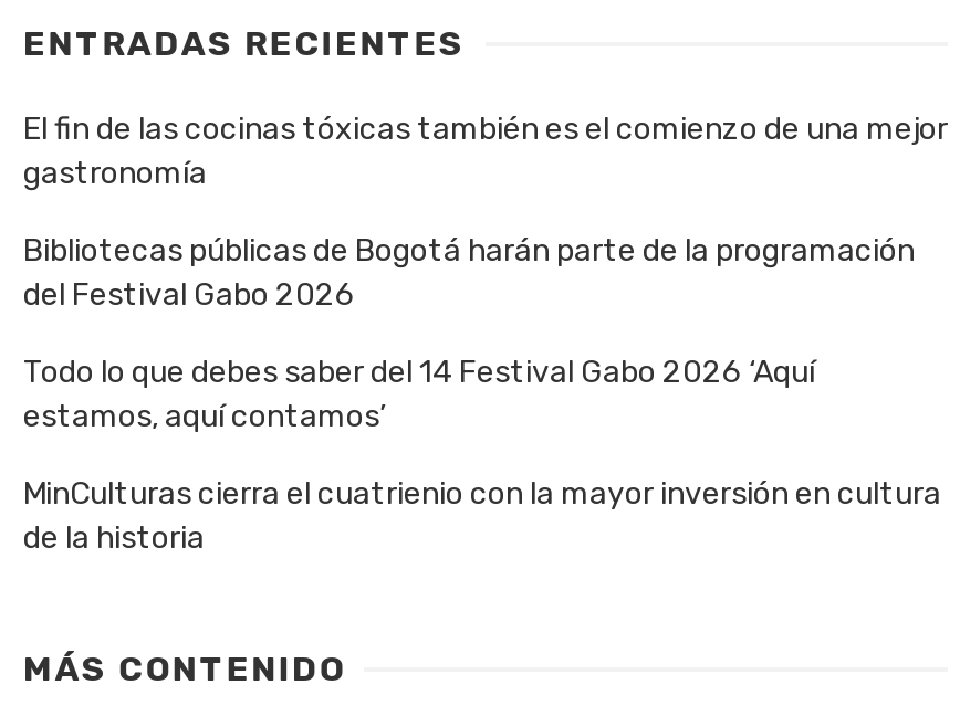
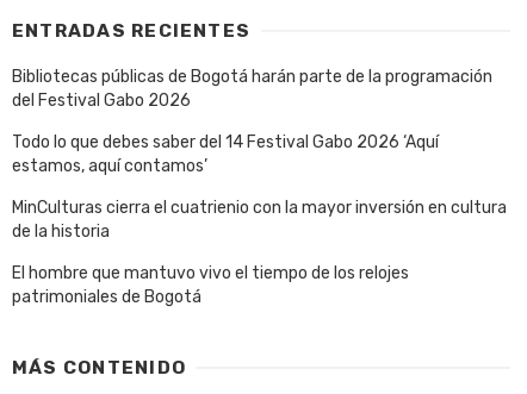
[23,111,948,193] El fin de las cocinas tóxicas también es el comienzo de una mejor | gastronomía -> none
moved [23,232,941,557] -> [12,66,507,241]: Bibliotecas públicas de Bogotá harán parte de la programación | del Festival Gabo 2026 | Todo lo que debes saber del 14 Festival Gabo 2026 ‘Aquí | estamos, aquí contamos’ | MinCulturas cierra el cuatrienio con la mayor inversión en cultura | de la historia
none -> [12,263,409,307] El hombre que mantuvo vivo el tiempo de los relojes | patrimoniales de Bogotá

